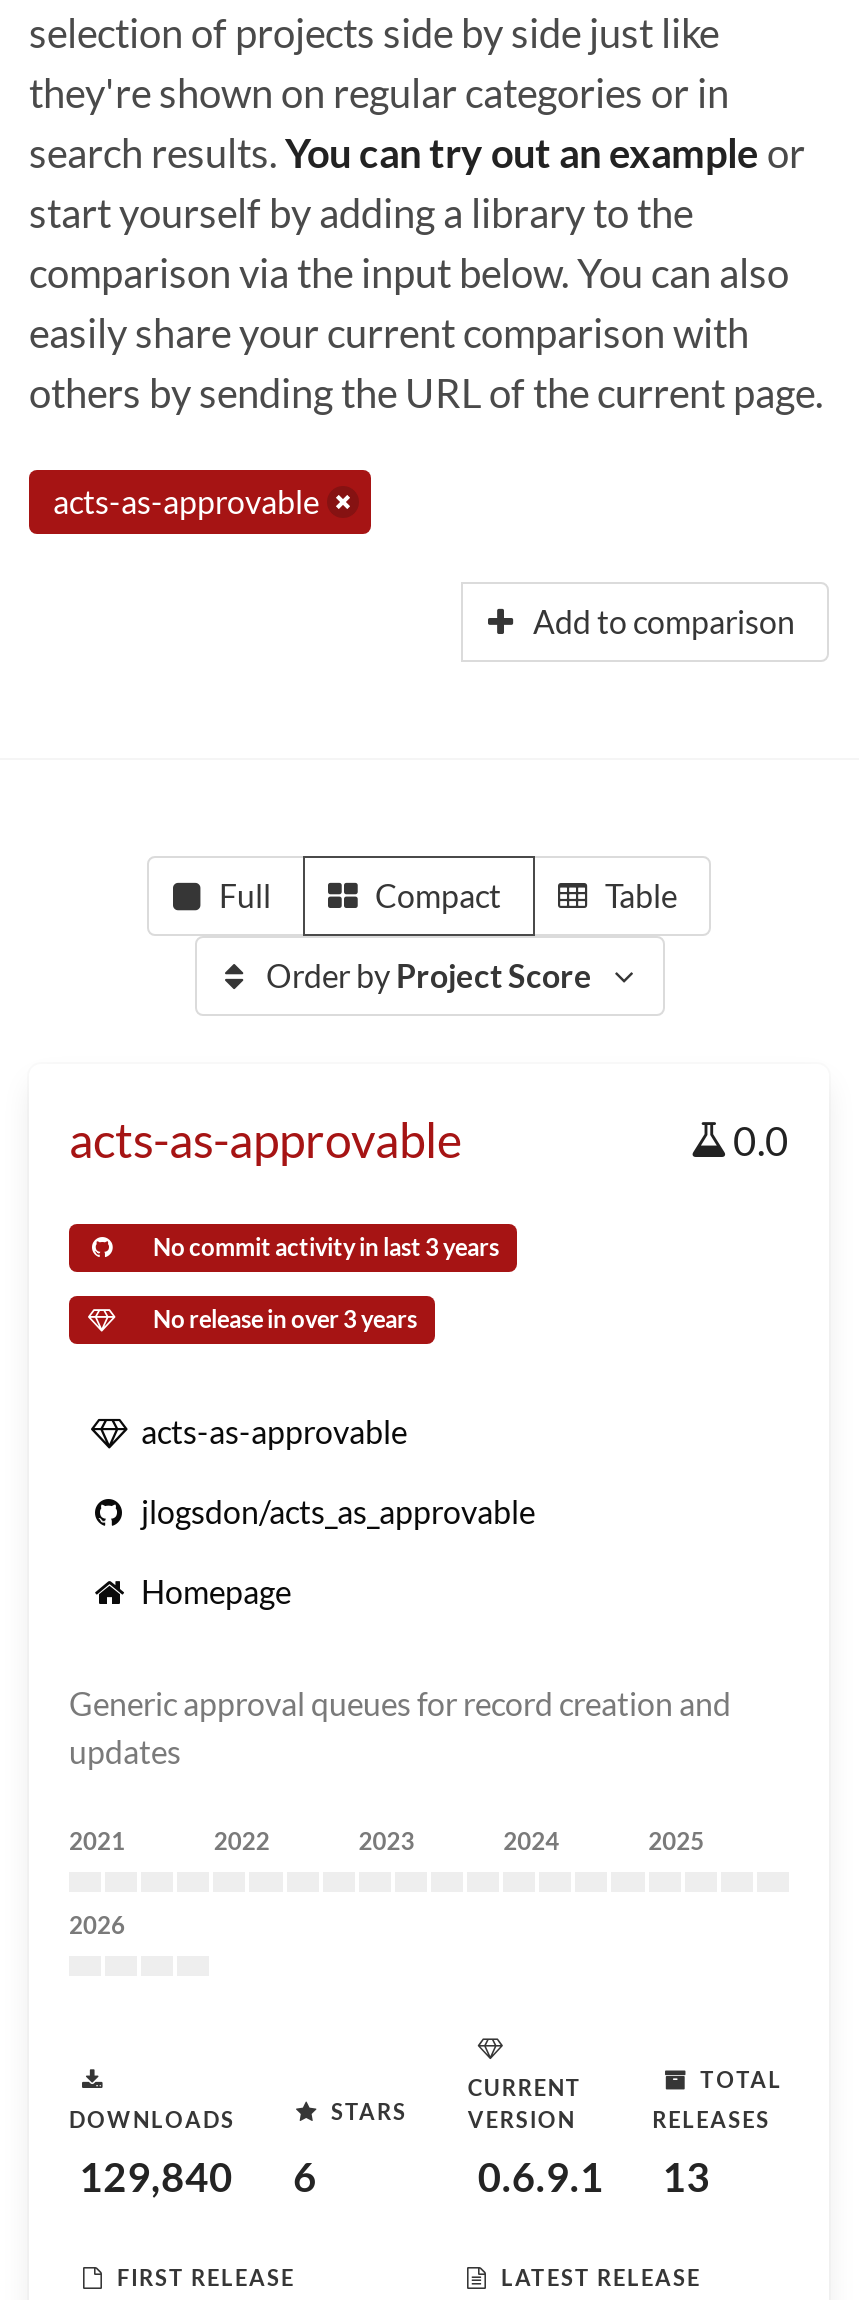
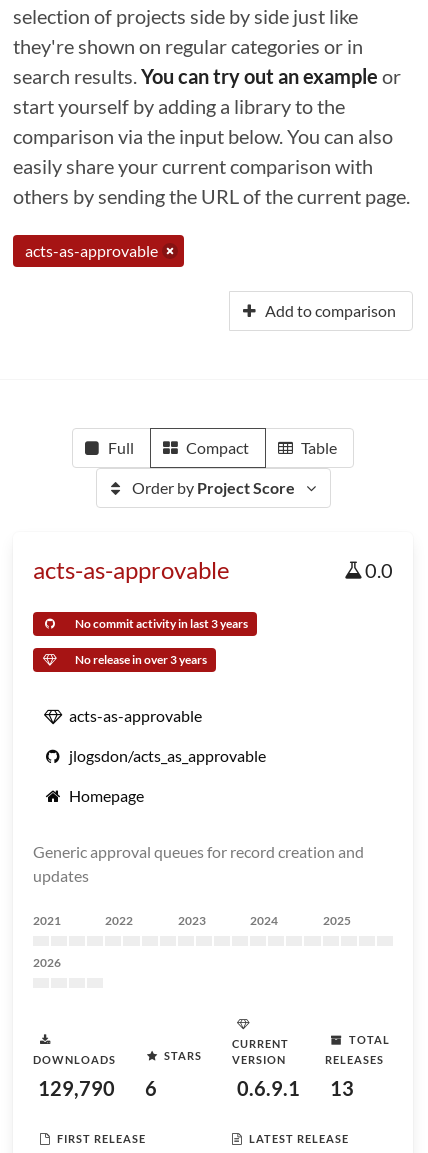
[79,2152,317,2200] 129,840 6 -> [38,1076,157,1100] 129,790 6

